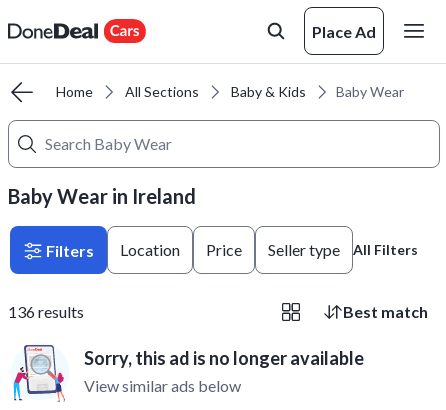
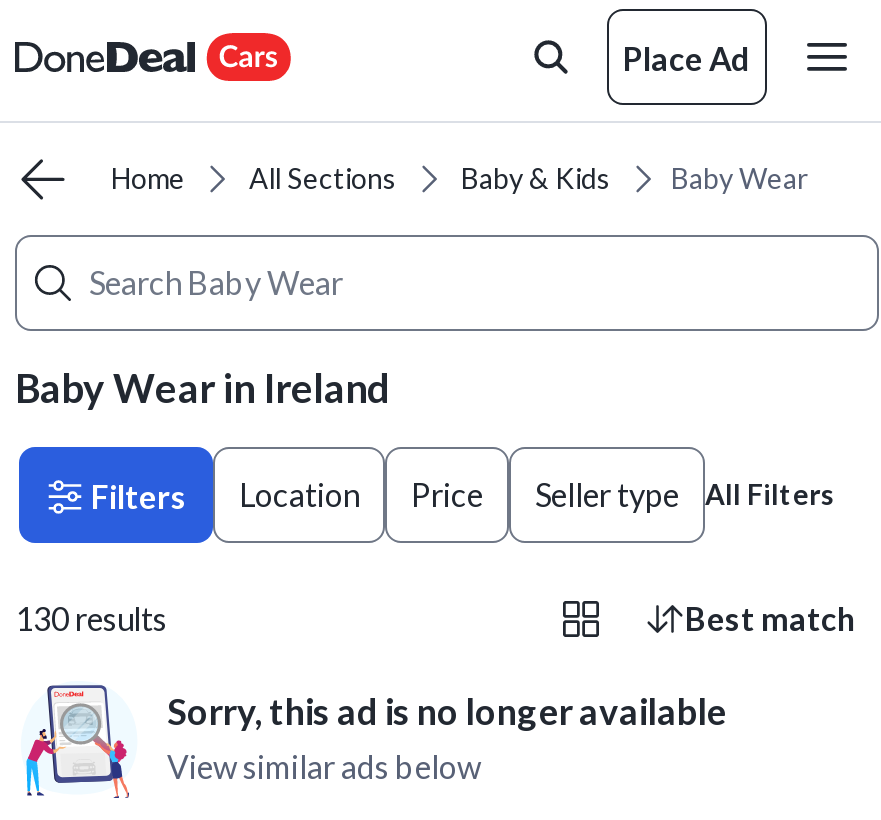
[8,302,84,321] 136 results -> [15,599,167,637] 130 results

